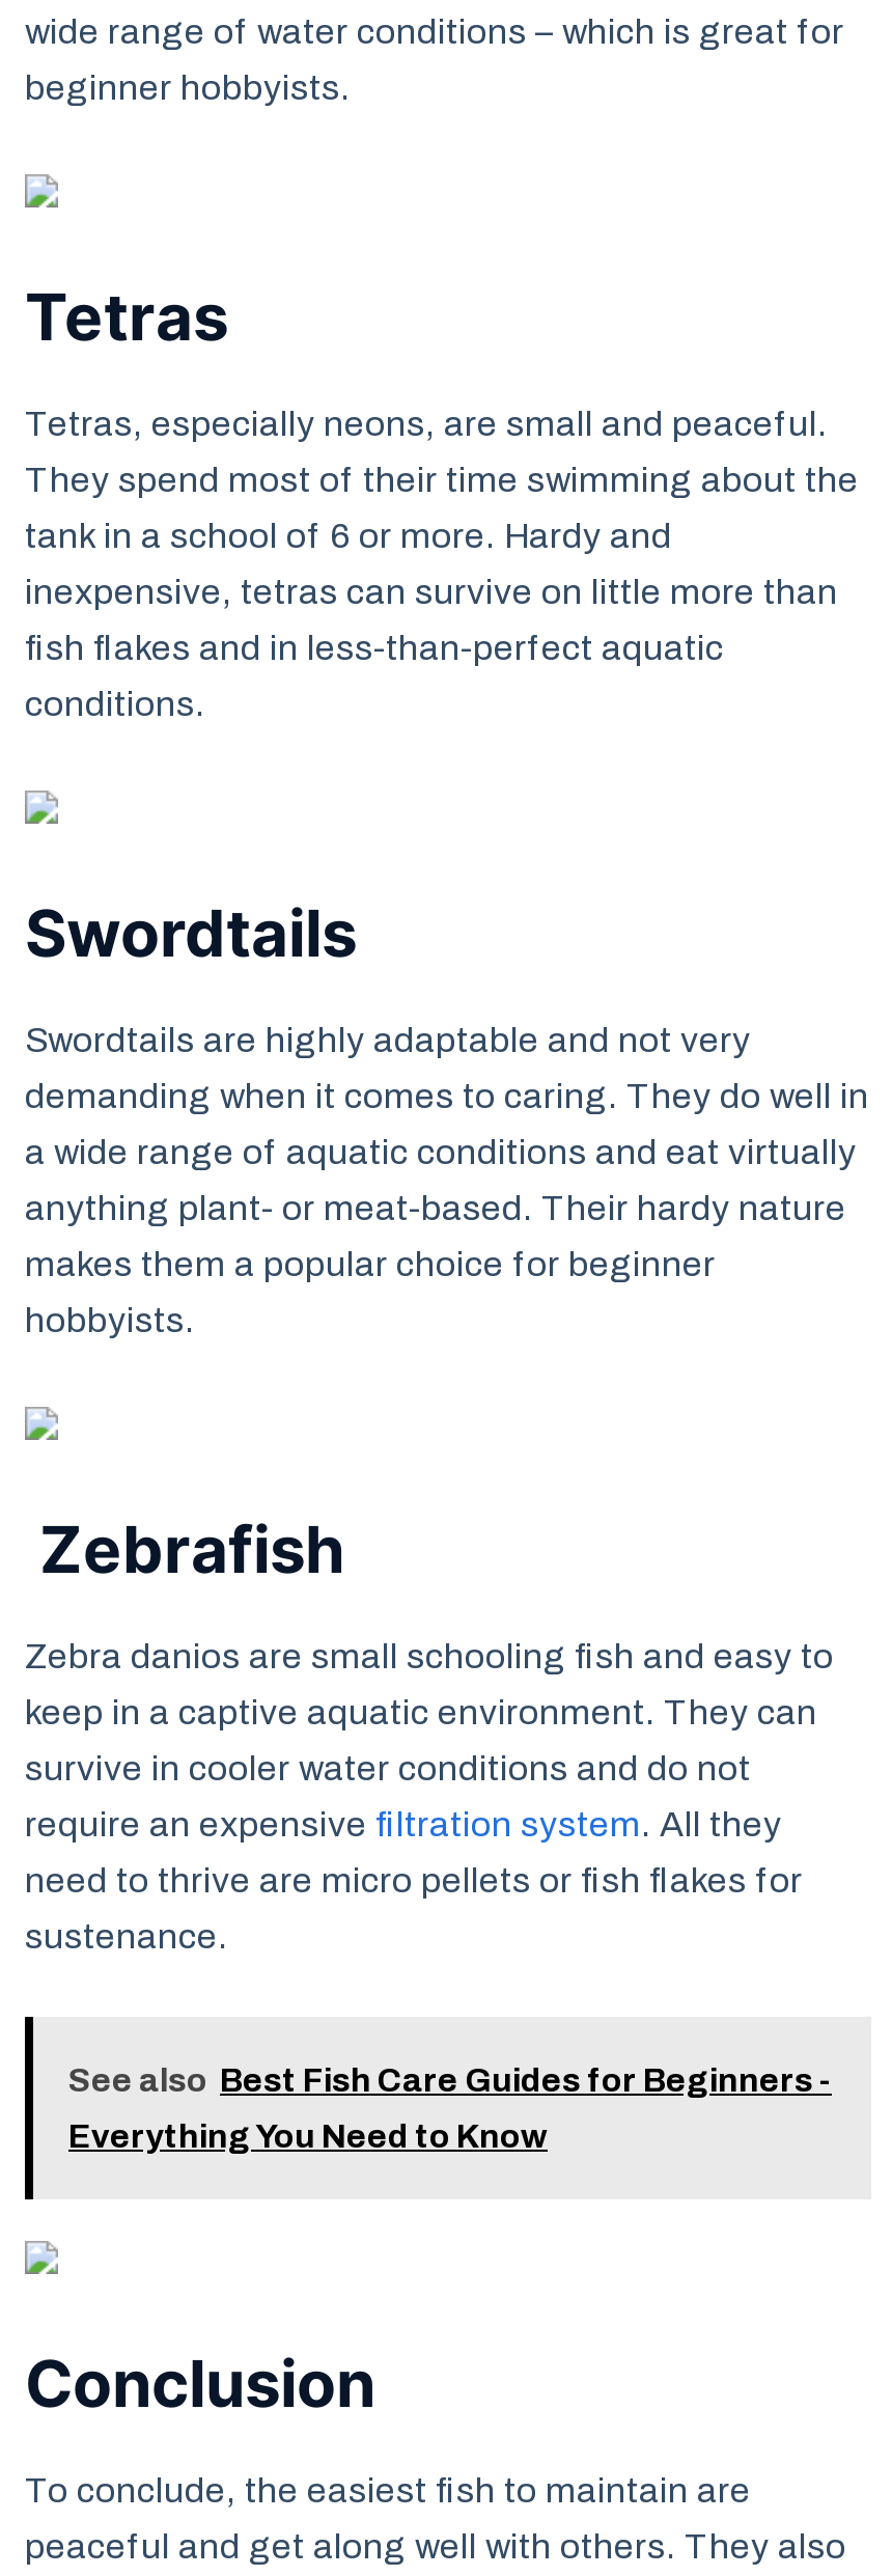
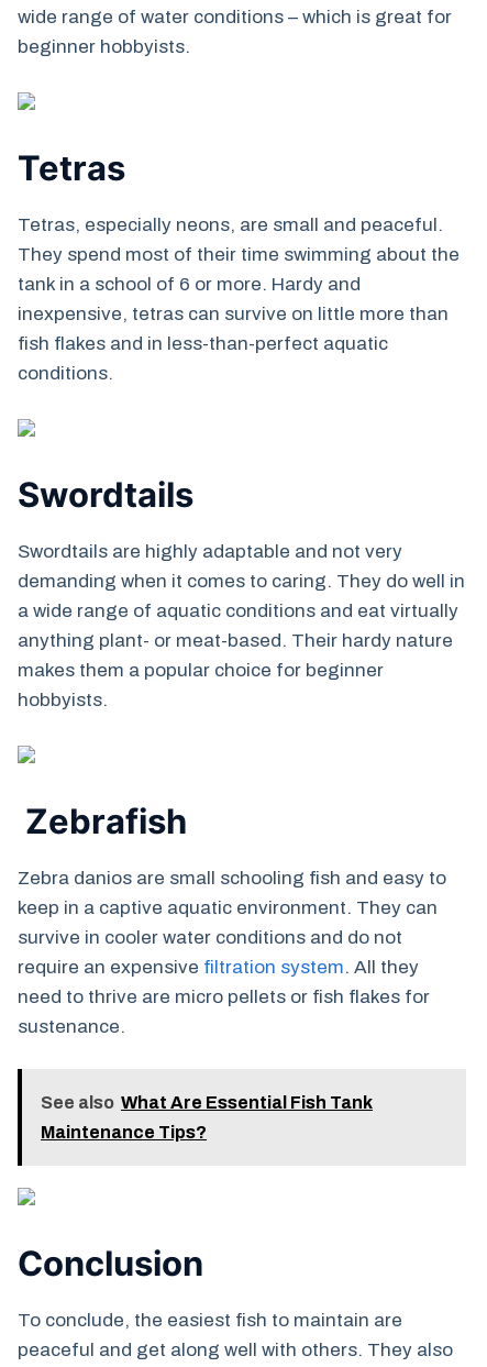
[68,2063,832,2098] See also Best Fish Care Guides for Beginners - -> [41,1093,373,1112] See also What Are Essential Fish Tank
[68,2119,548,2154] Everything You Need to Know -> [41,1123,207,1142] Maintenance Tips?

